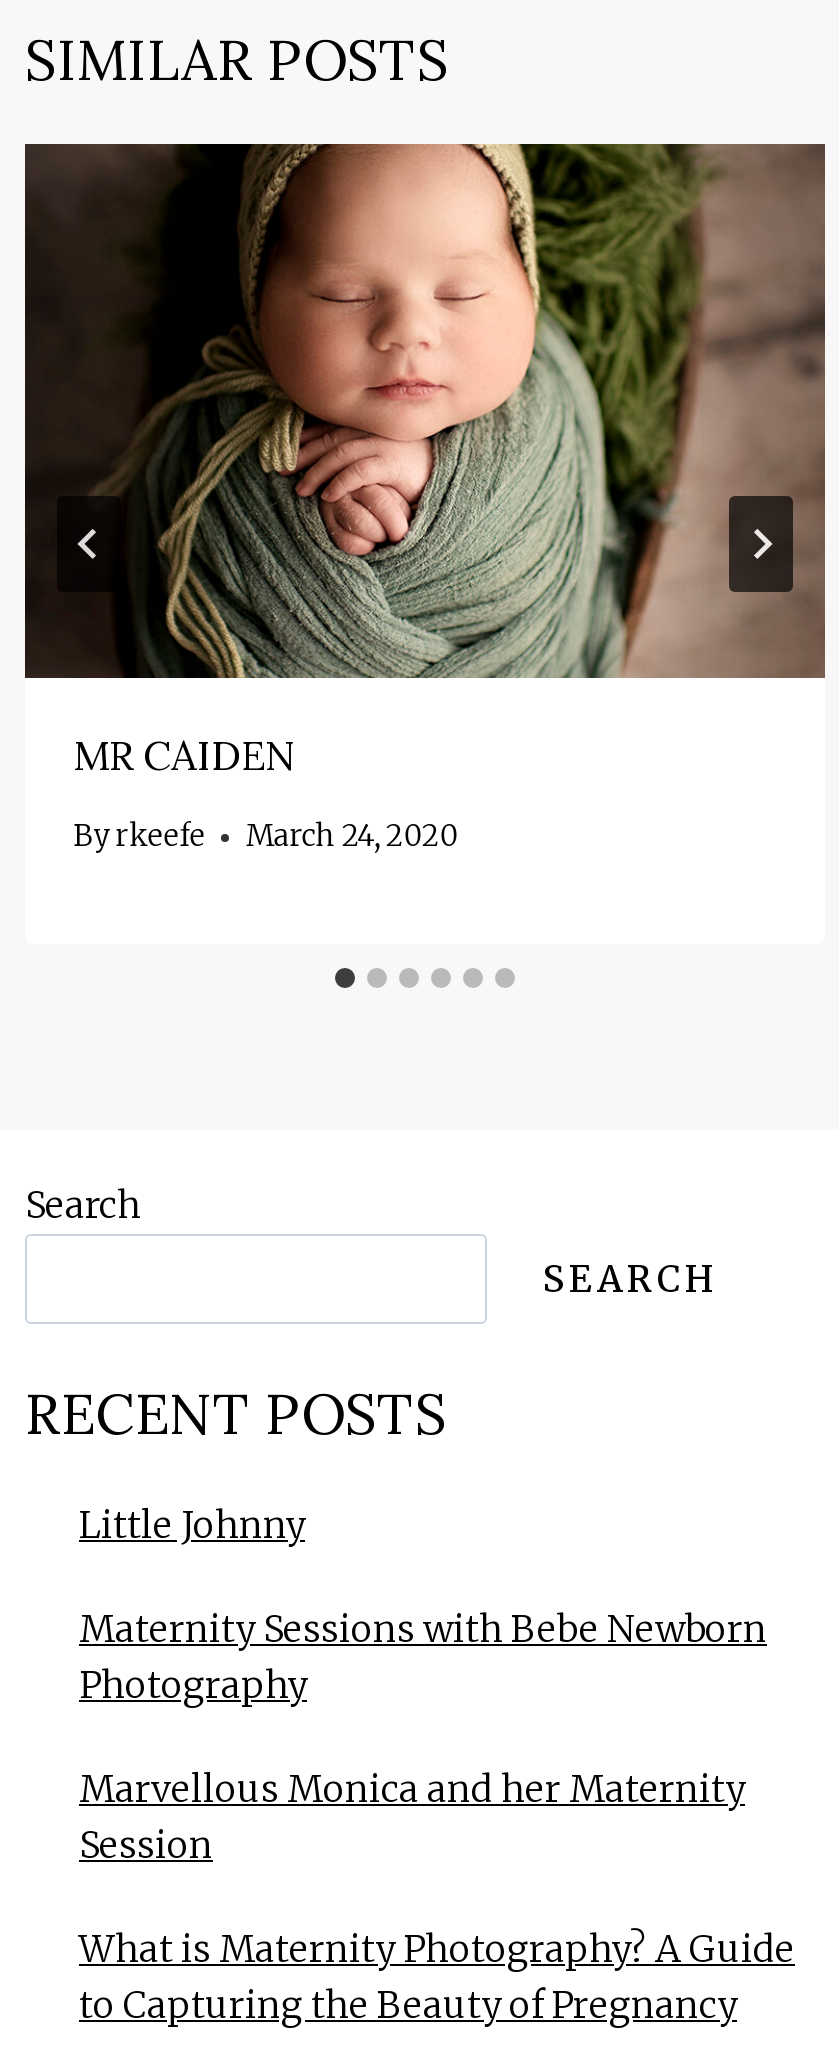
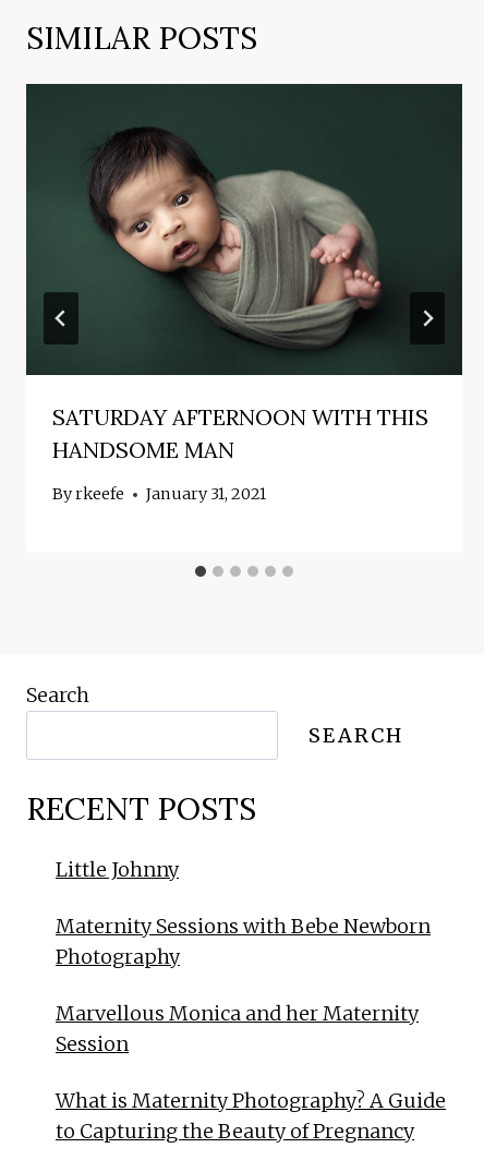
[25,142,825,780] [image] | MR CAIDEN -> [26,83,462,463] [image] | SATURDAY AFTERNOON WITH THIS | HANDSOME MAN
[73,819,457,855] By rkeefe March 24, 2020 -> [52,484,266,504] By rkeefe January 31, 2021

